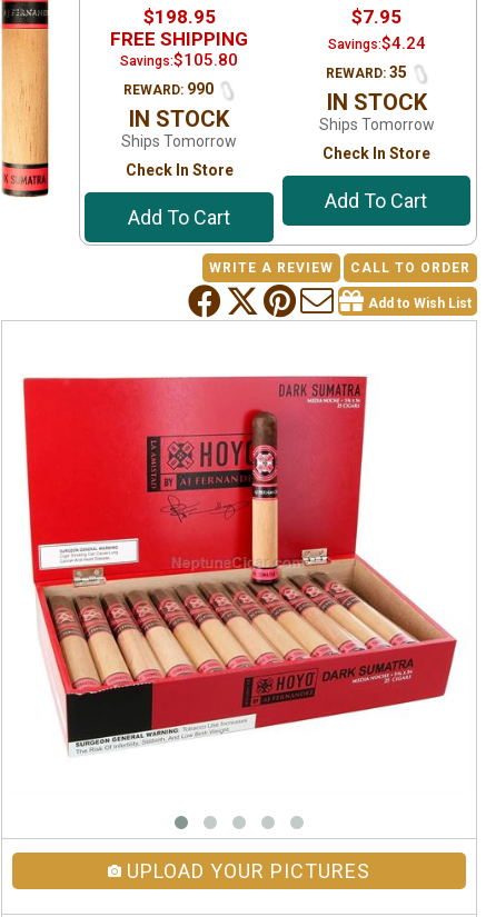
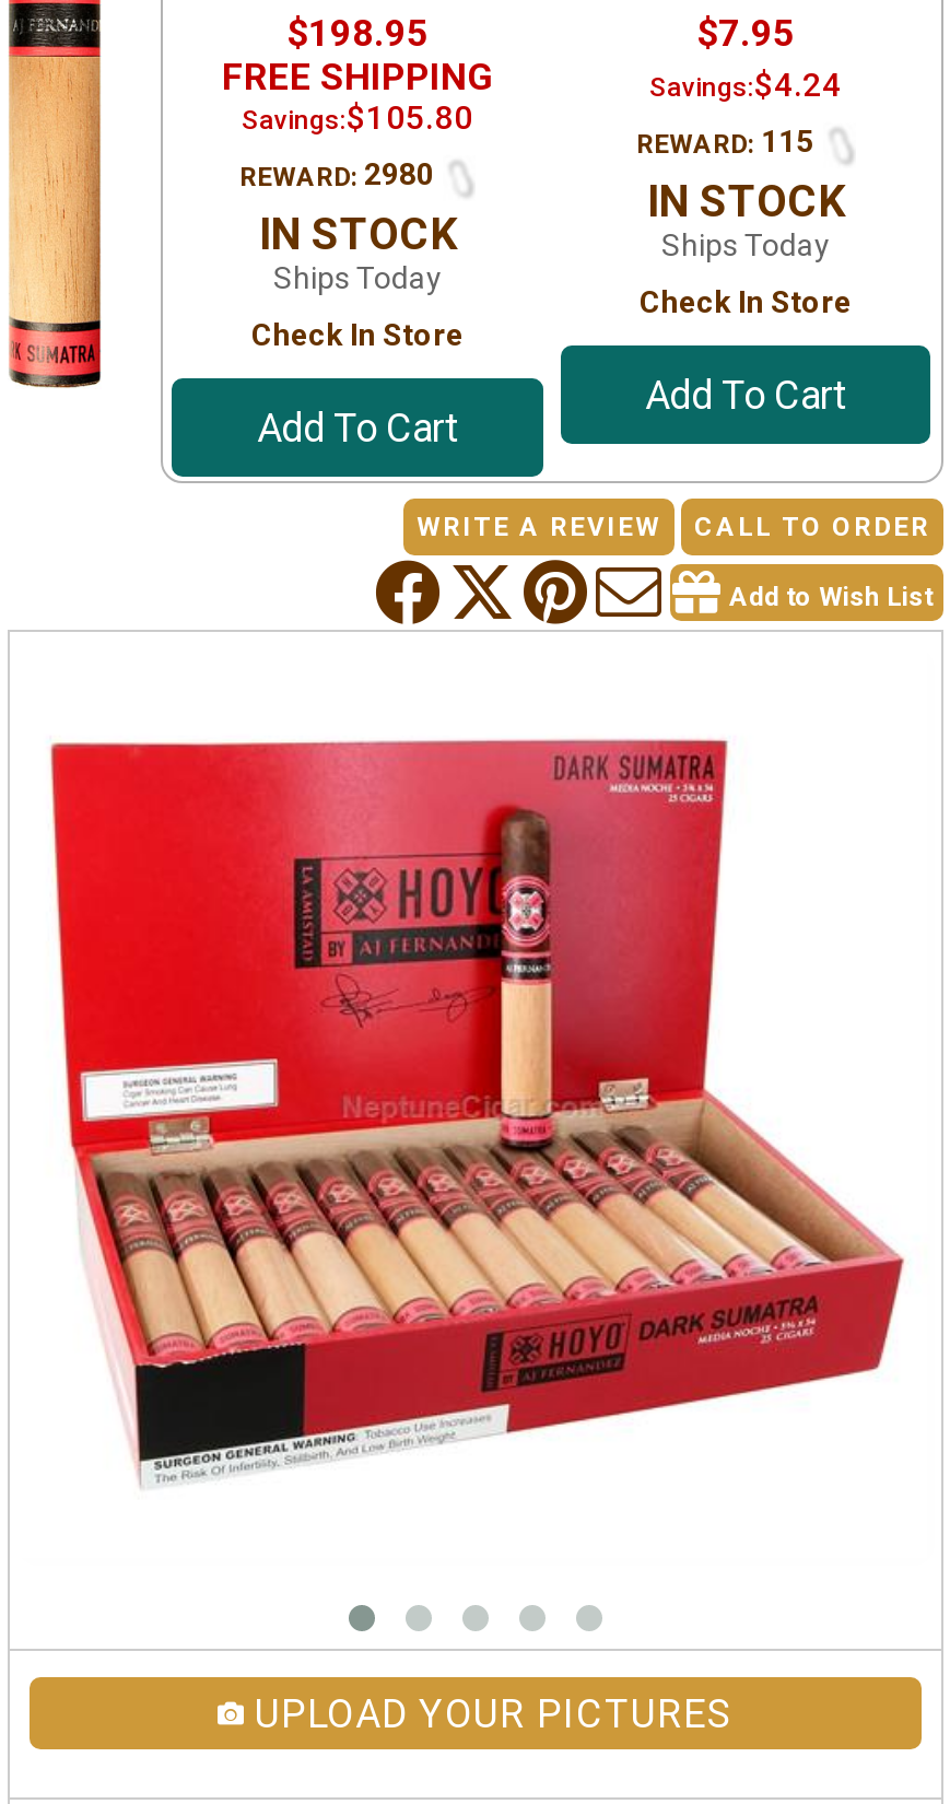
[325,63,406,81] REWARD: 35 -> [636,124,813,159] REWARD: 115
[123,80,214,97] REWARD: 990 -> [239,157,434,192] REWARD: 2980
[319,116,434,133] Ships Tomorrow -> [661,227,830,262] Ships Today
[121,132,237,150] Ships Tomorrow -> [273,260,442,295] Ships Today

